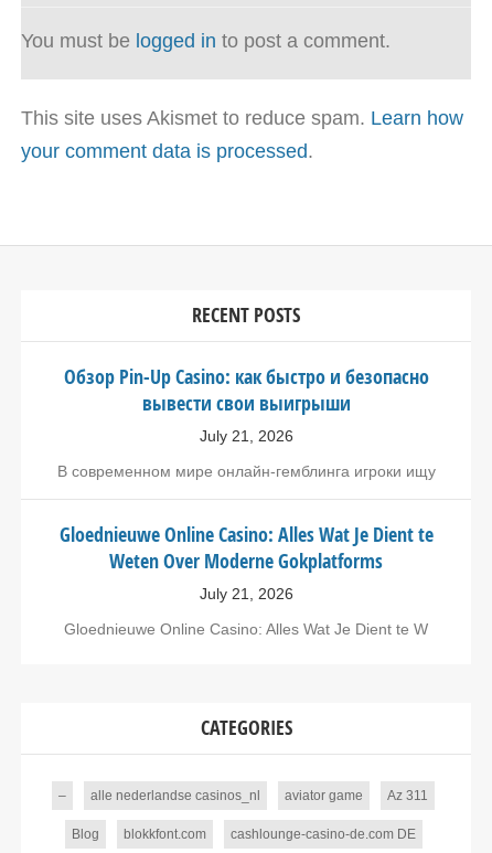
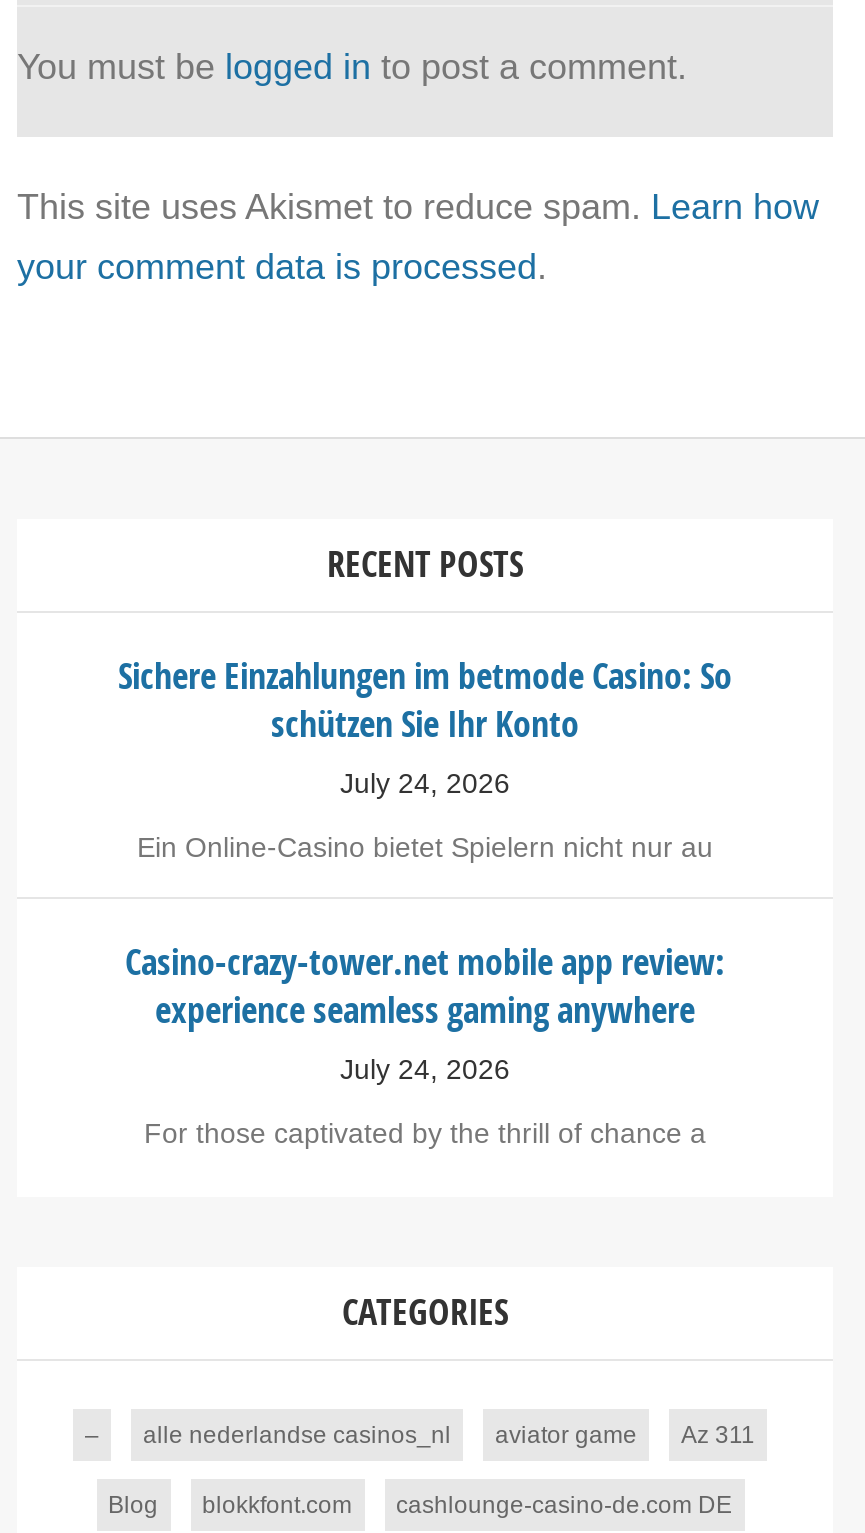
[63,363,429,445] Обзор Pin-Up Casino: как быстро и безопасно | вывести свои выигрыши | July 21, 2026 -> [118,651,732,799] Sichere Einzahlungen im betmode Casino: So | schützen Sie Ihr Konto | July 24, 2026
[57,462,435,480] В современном мире онлайн-гемблинга игроки ищу -> [137,831,713,863] Ein Online-Casino bietet Spielern nicht nur au
[59,521,433,602] Gloednieuwe Online Casino: Alles Wat Je Dient te | Weten Over Moderne Gokplatforms | July 21, 2026 -> [125,937,725,1085] Casino-crazy-tower.net mobile app review: | experience seamless gaming anywhere | July 24, 2026
[64,620,428,638] Gloednieuwe Online Casino: Alles Wat Je Dient te W -> [144,1117,706,1149] For those captivated by the thrill of chance a

